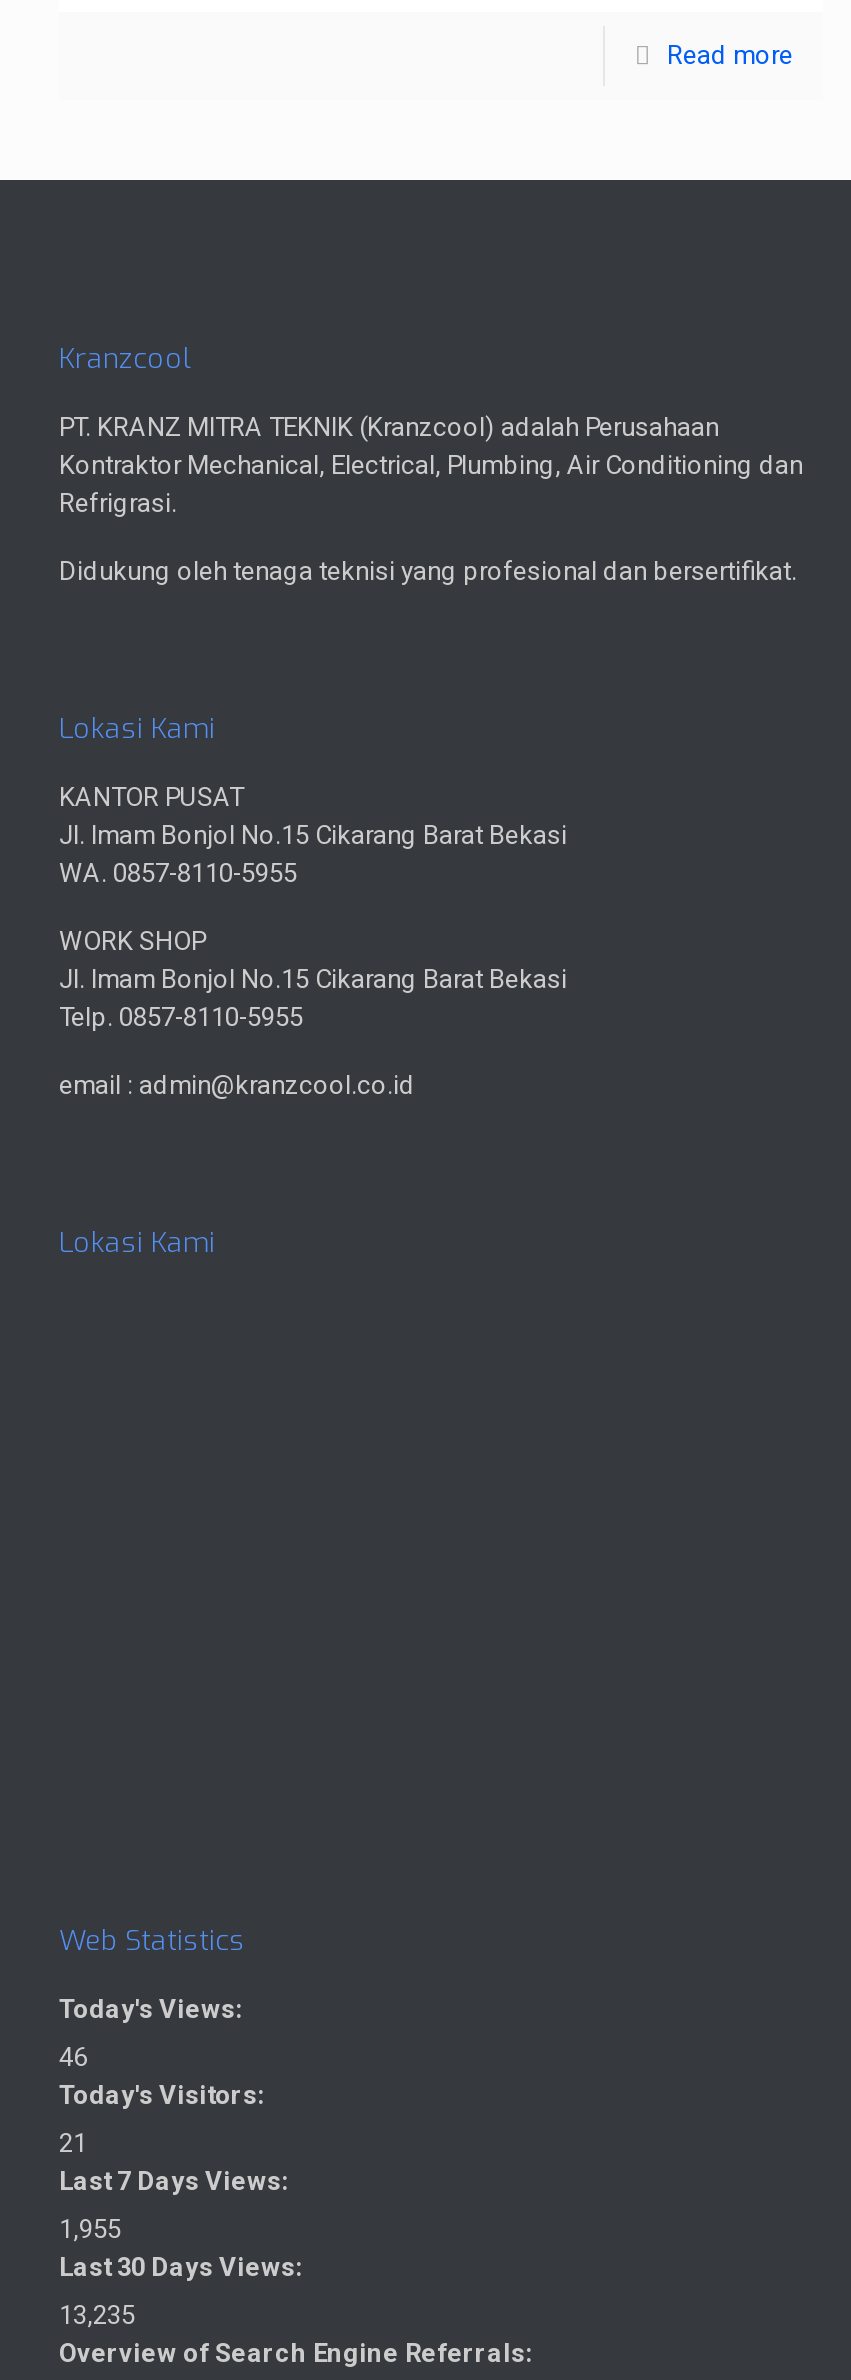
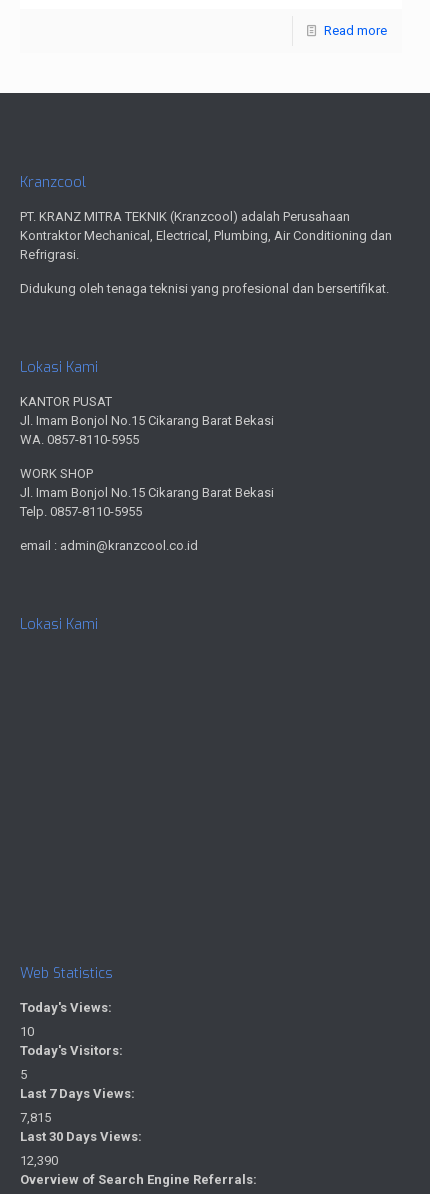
[59,2042,87,2072] 46 -> [20,1024,34,1039] 10
[59,2128,87,2158] 21 -> [20,1067,27,1082] 5
[59,2214,121,2244] 1,955 -> [20,1110,51,1125] 7,815
[59,2300,135,2330] 13,235 -> [20,1153,58,1168] 12,390

